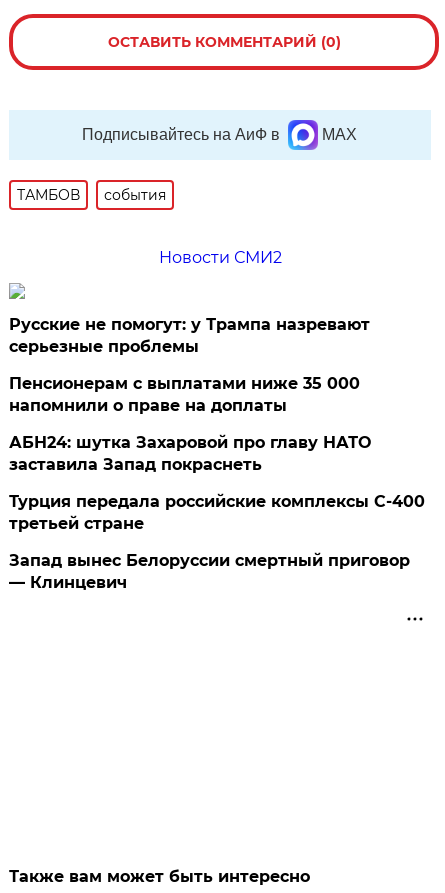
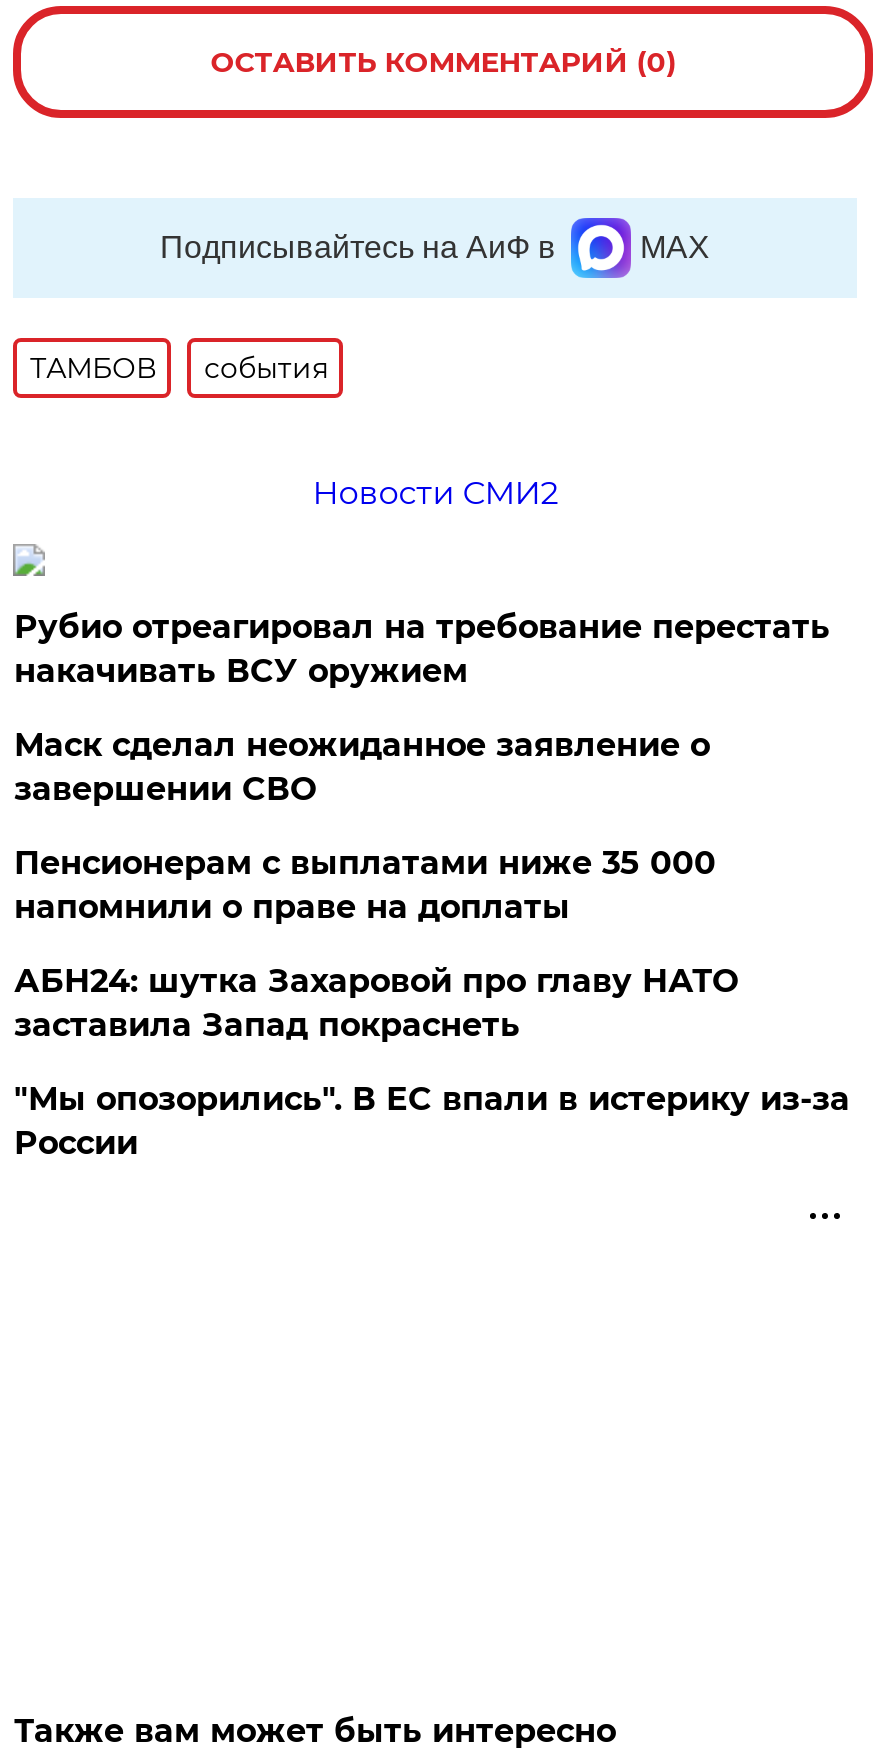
[9,315,370,356] Русские не помогут: у Трампа назревают | серьезные проблемы -> [14,608,830,808] Рубио отреагировал на требование перестать | накачивать ВСУ оружием | Маск сделал неожиданное заявление о | завершении СВО
moved [9,374,371,474] -> [14,844,738,1044]: Пенсионерам с выплатами ниже 35 000 | напомнили о праве на доплаты | АБН24: шутка Захаровой про главу НАТО | заставила Запад покраснеть
[9,492,425,592] Турция передала российские комплексы С-400 | третьей стране | Запад вынес Белоруссии смертный приговор | — Клинцевич -> [14,1080,850,1162] "Мы опозорились". В ЕС впали в истерику из-за | России

